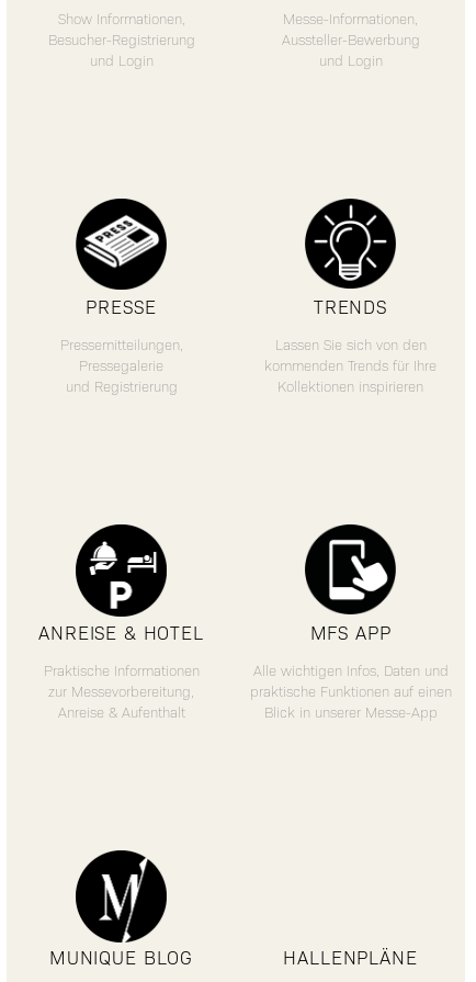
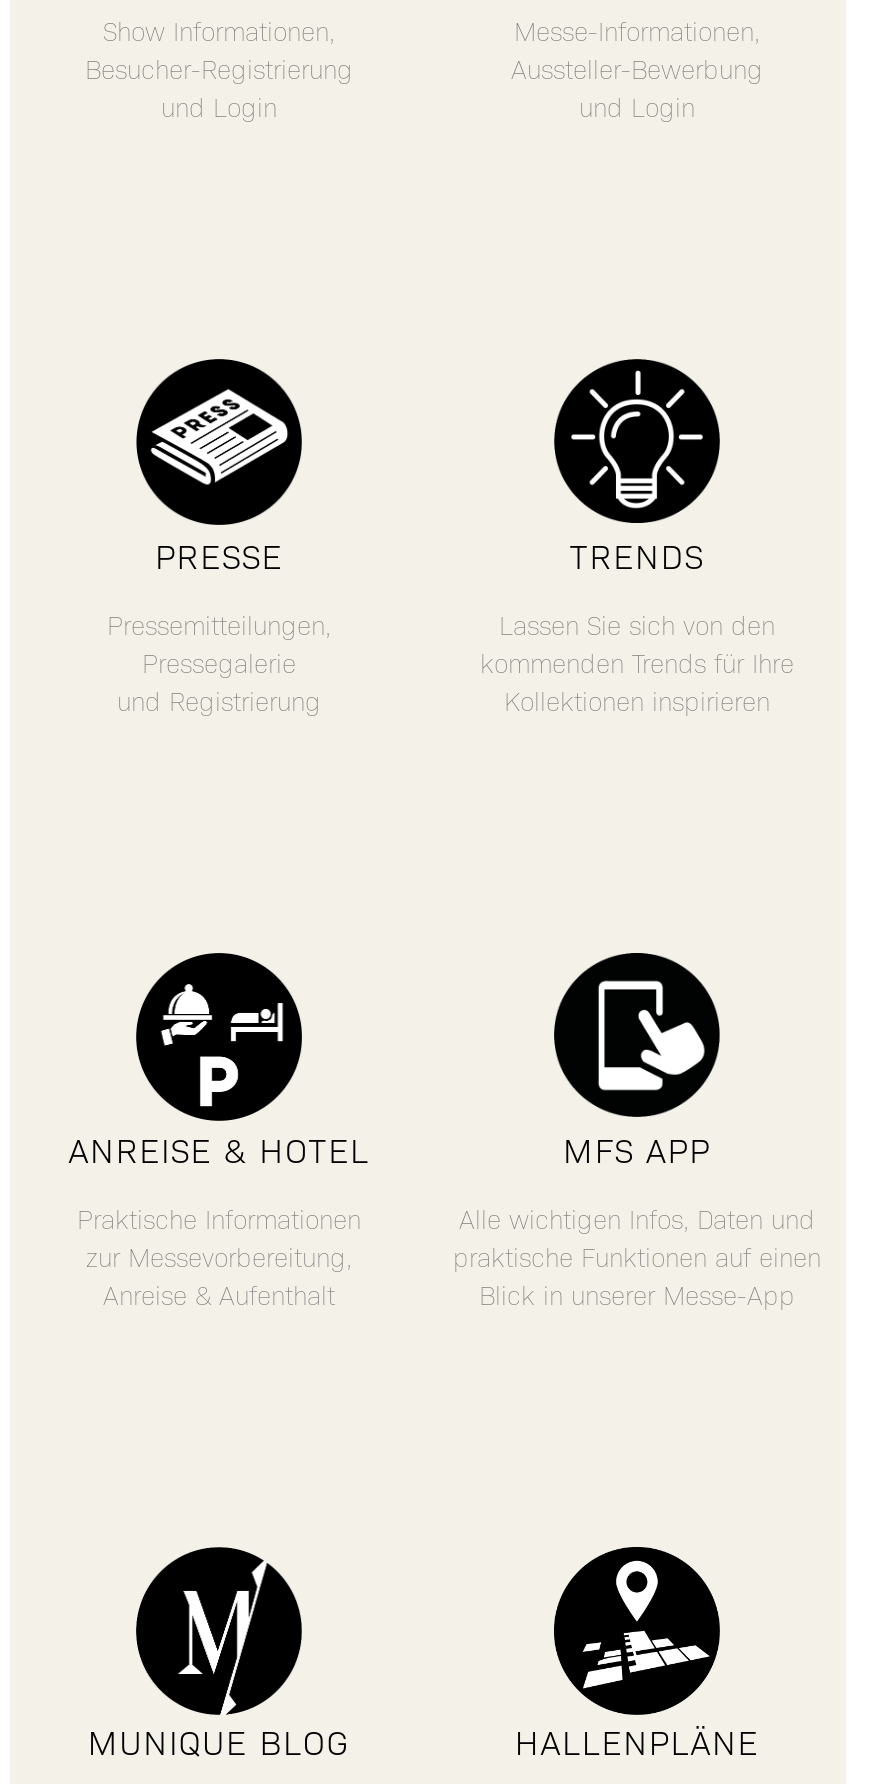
none -> [552,1545,722,1715] [image]

